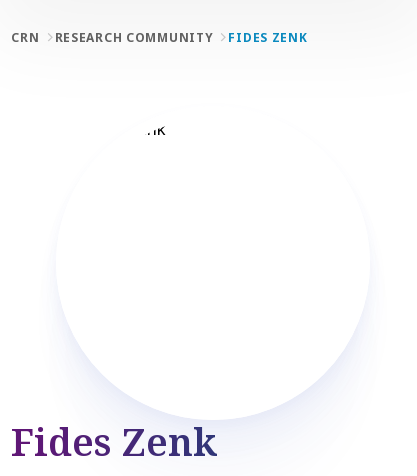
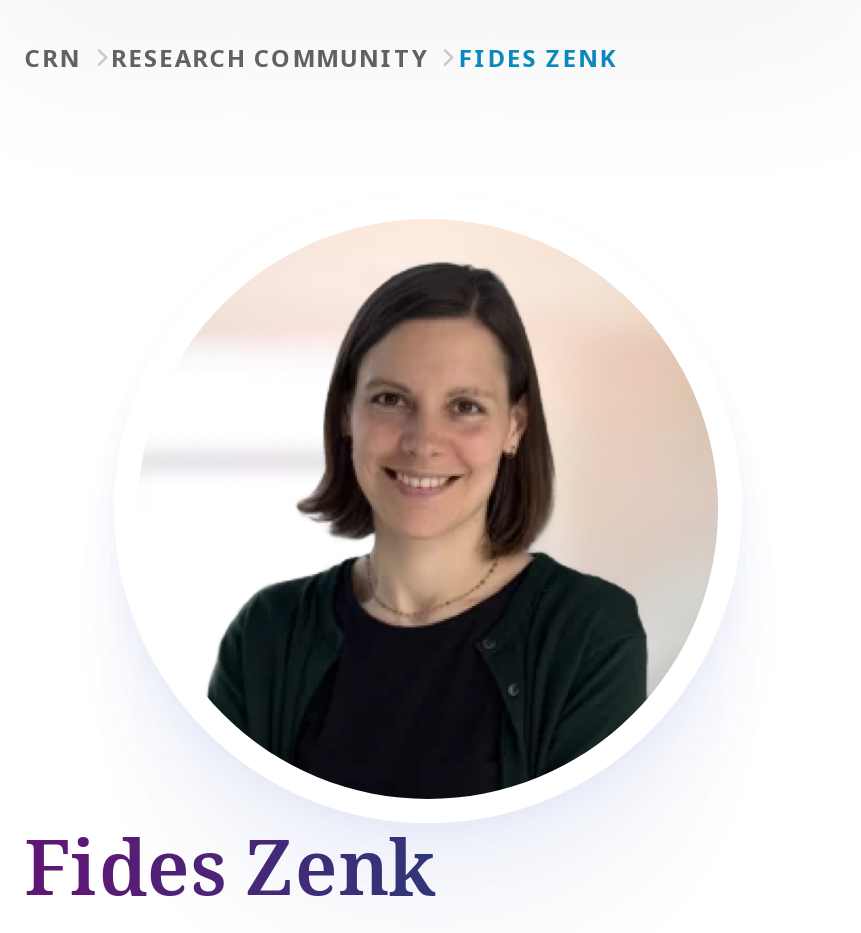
none -> [200,221,718,801] [image]

